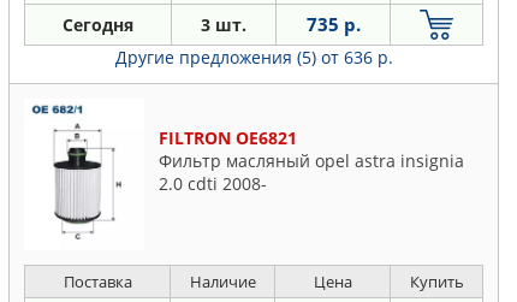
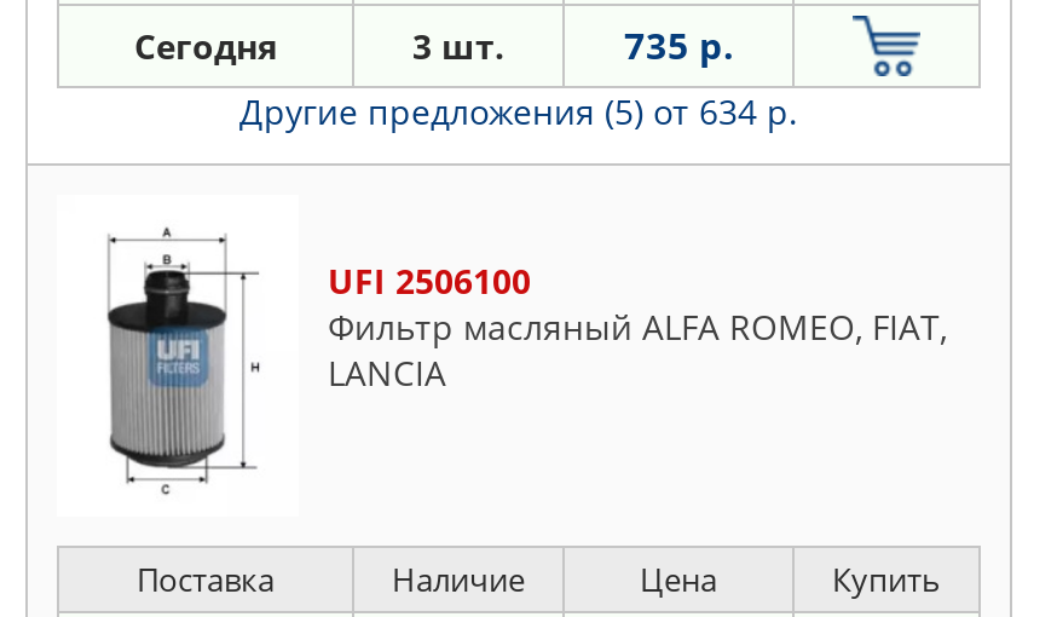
[115,46,393,68] Другие предложения (5) от 636 р. -> [239,88,798,134] Другие предложения (5) от 634 р.
[30,103,464,233] [image] | FILTRON OE6821 | Фильтр масляный opel astra insignia | 2.0 cdti 2008- -> [105,229,947,485] [image] | UFI 2506100 | Фильтр масляный ALFA ROMEO, FIAT, | LANCIA

